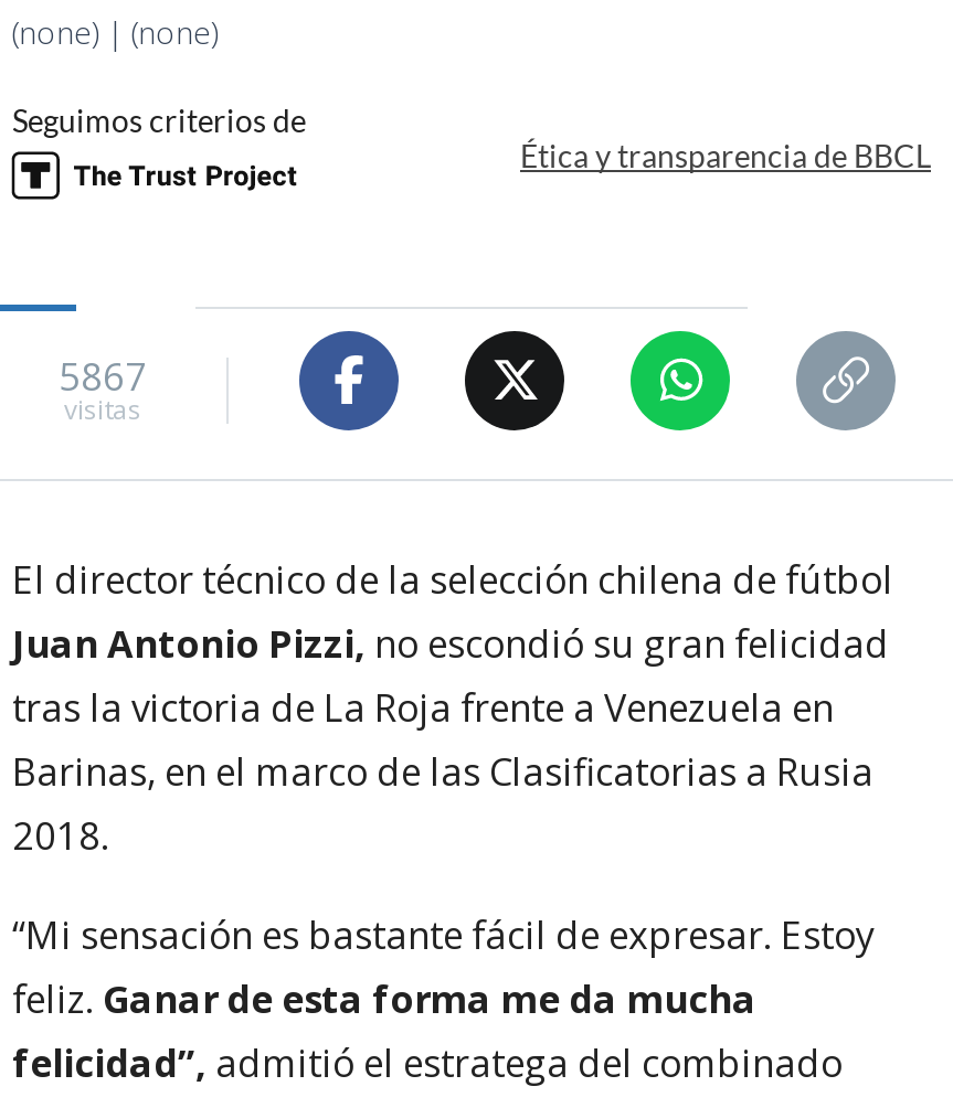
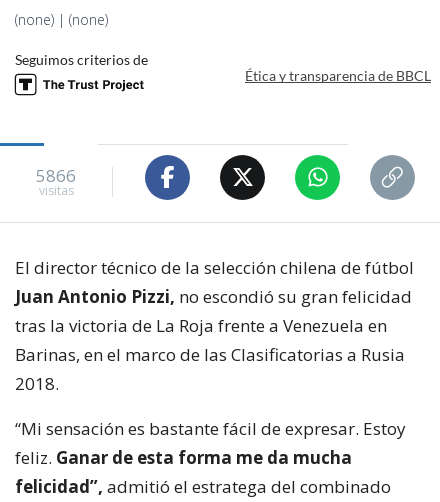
[59,352,147,402] 5867 -> [36,164,76,187] 5866

